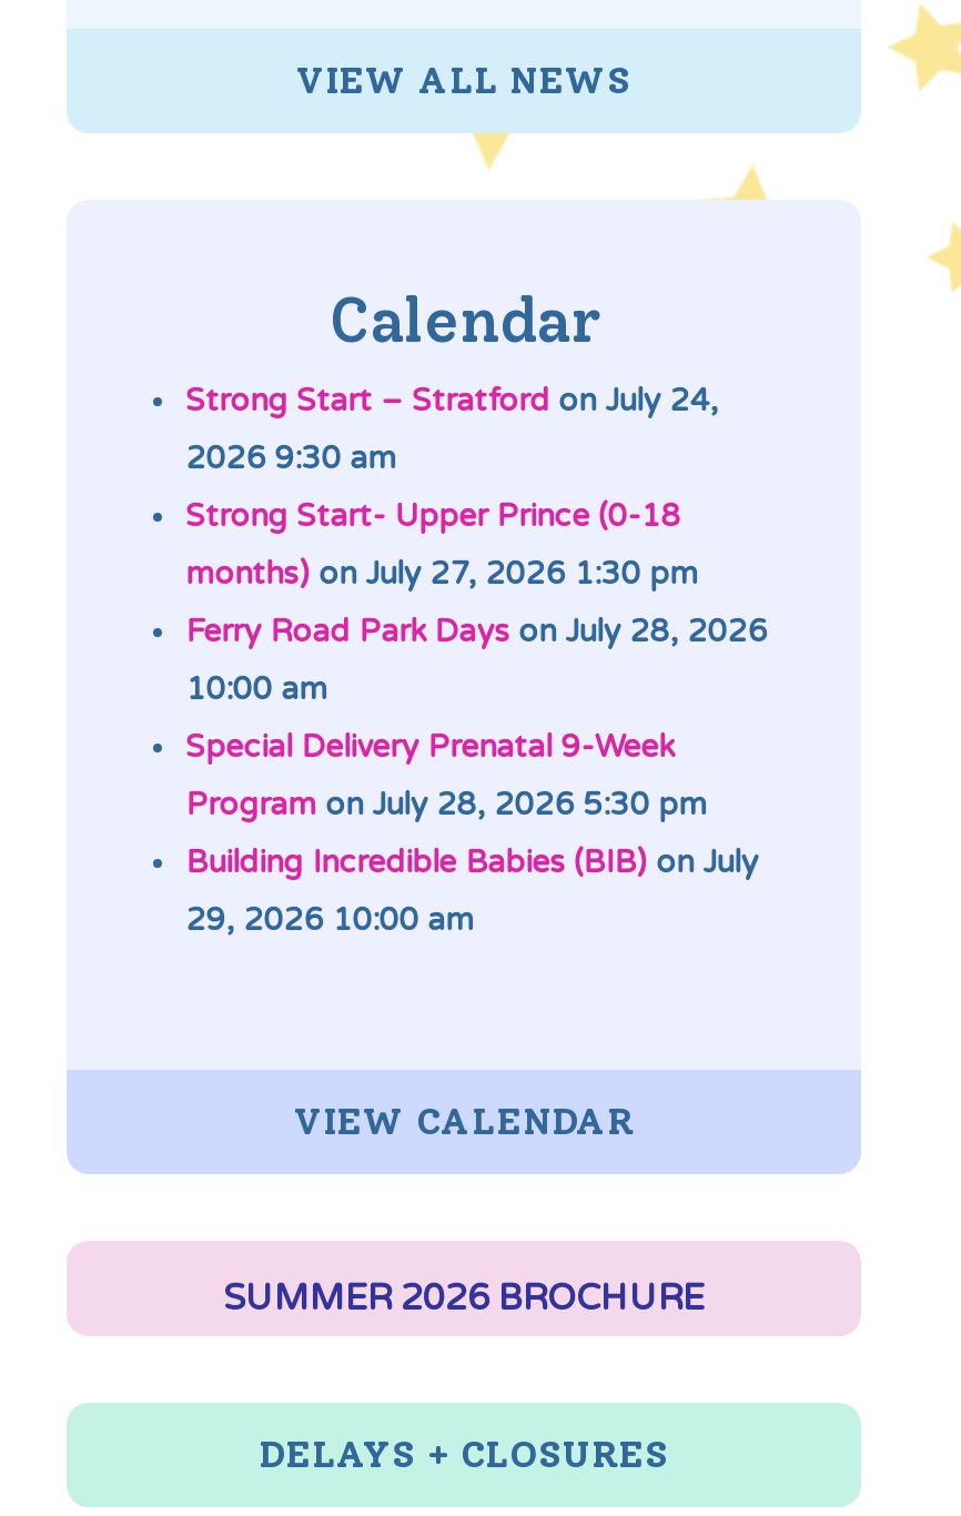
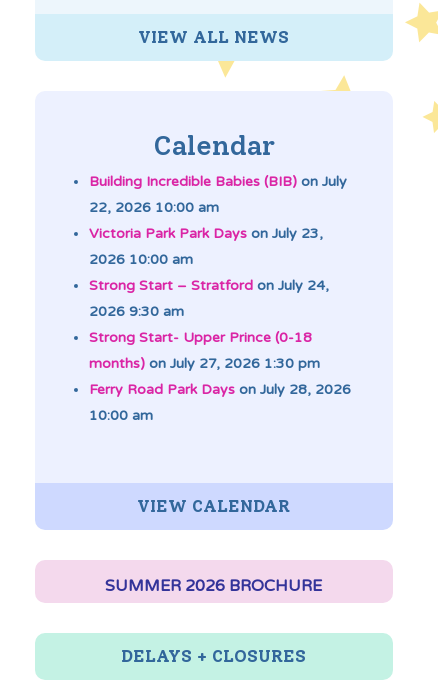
none -> [89,199,323,268] 22, 2026 10:00 am | Victoria Park Park Days on July 23, | 2026 10:00 am
moved [186,381,767,707] -> [89,277,351,424]: Strong Start – Stratford on July 24, | 2026 9:30 am | Strong Start- Upper Prince (0-18 | months) on July 27, 2026 1:30 pm | Ferry Road Park Days on July 28, 2026 | 10:00 am
[186,727,708,938] Special Delivery Prenatal 9-Week | Program on July 28, 2026 5:30 pm | 29, 2026 10:00 am -> none
moved [186,843,759,880] -> [89,173,347,190]: Building Incredible Babies (BIB) on July

